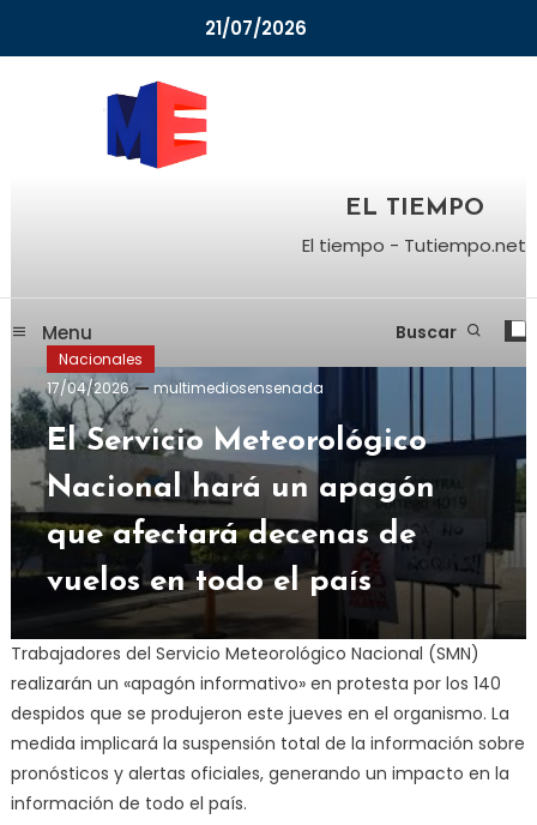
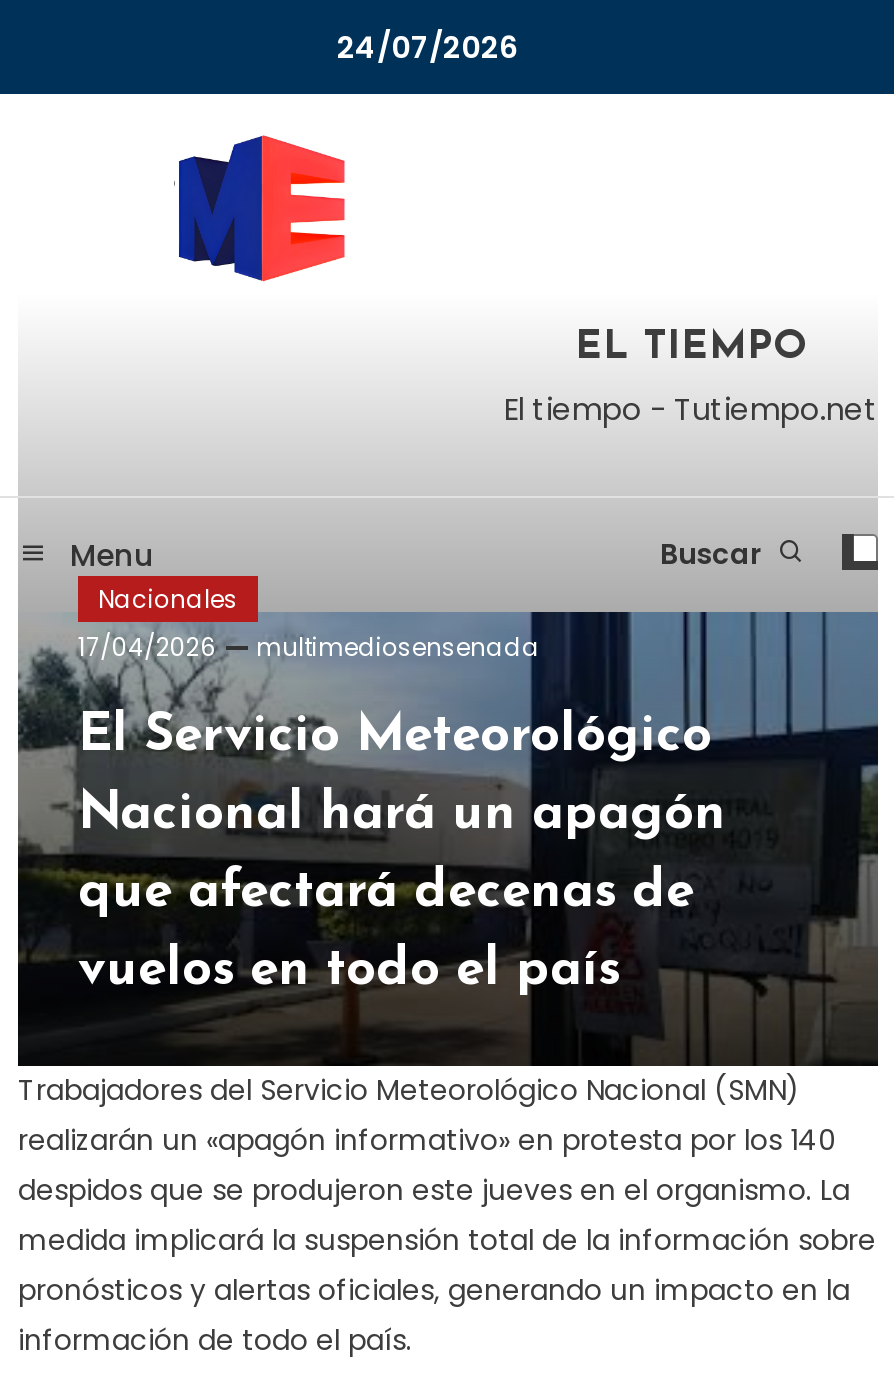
[206,16,307,41] 21/07/2026 -> [337,26,519,68] 24/07/2026

